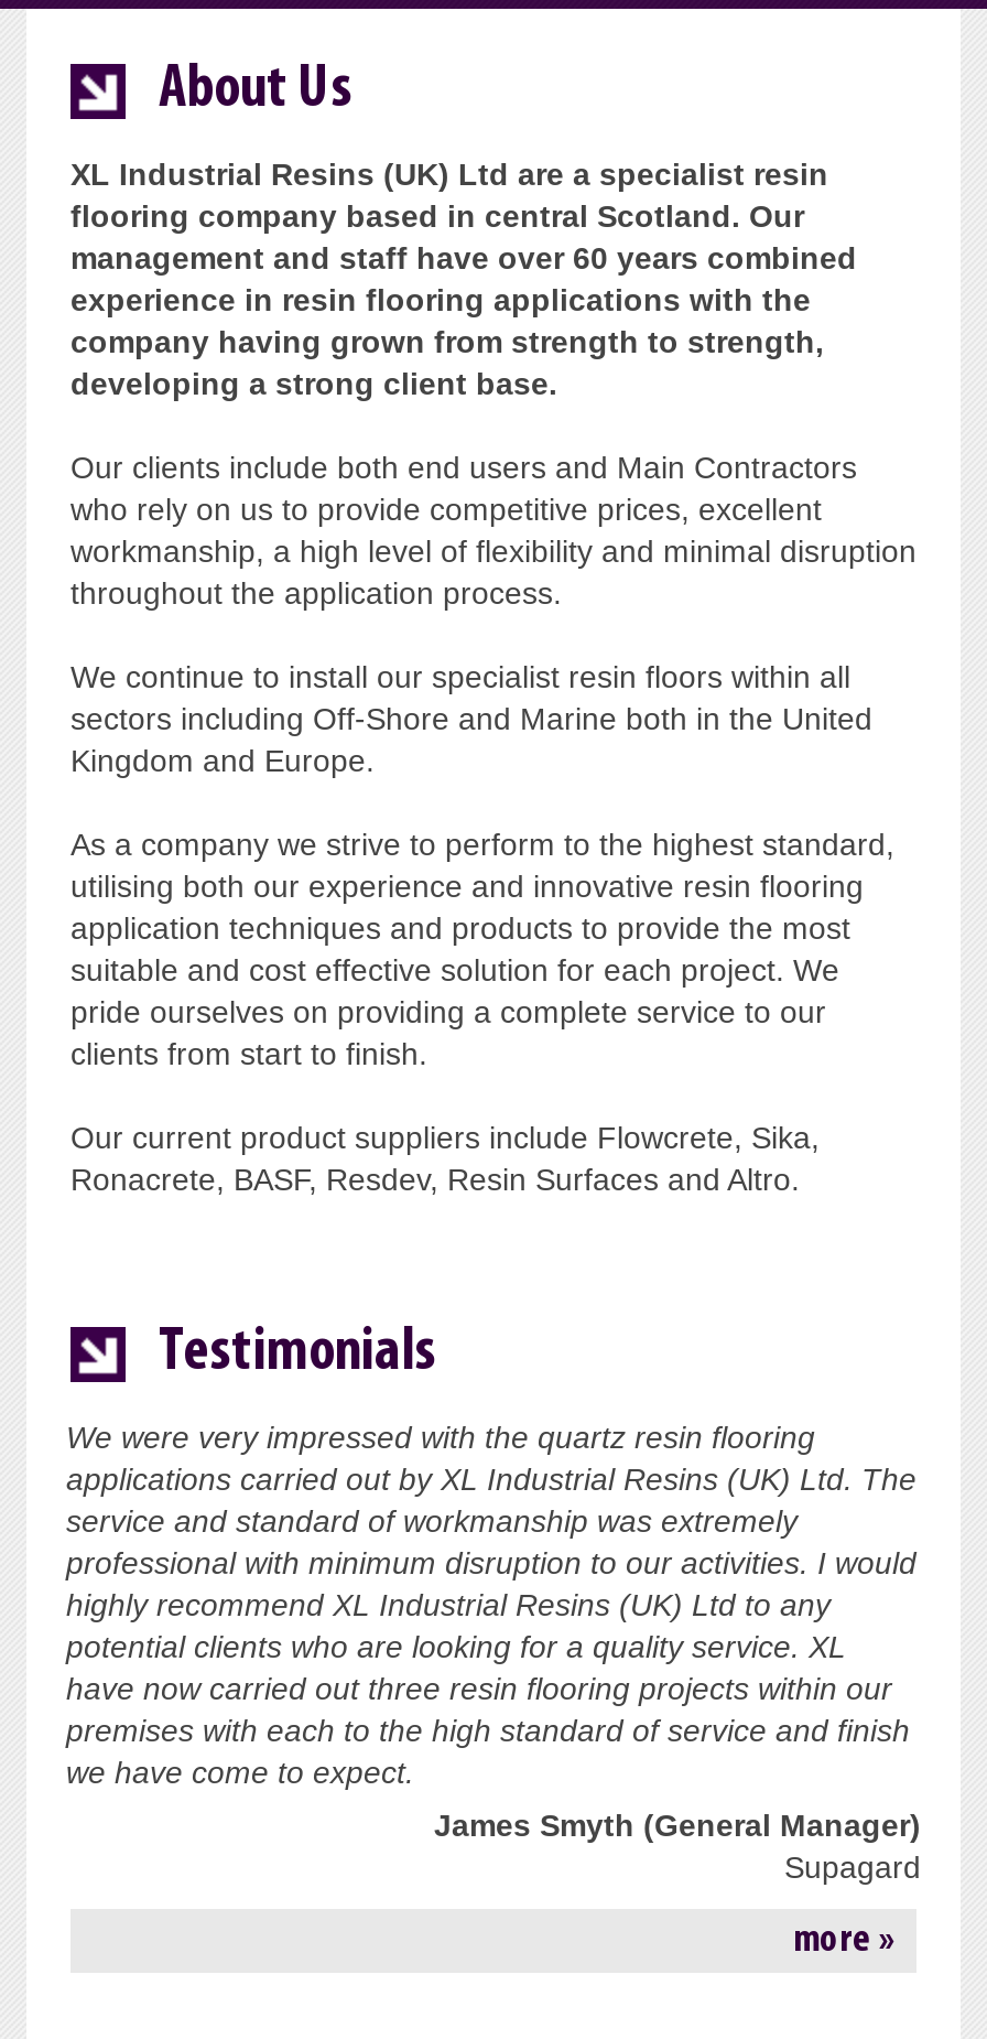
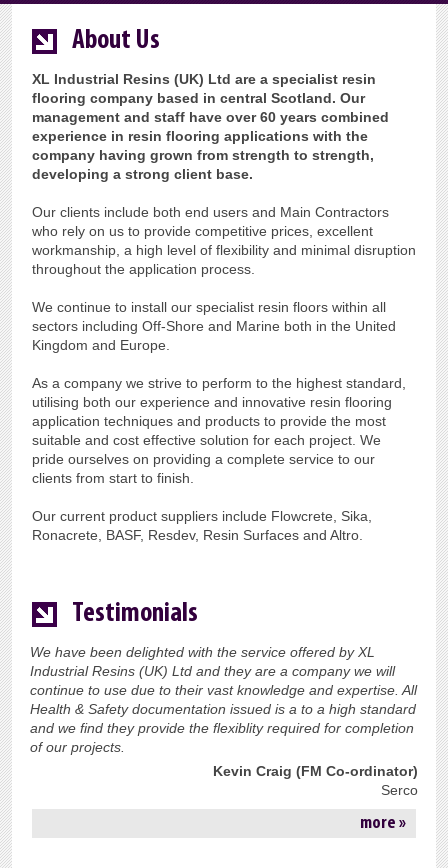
[66,1420,916,1790] We were very impressed with the quartz resin flooring | applications carried out by XL Industrial Resins (UK) Ltd. The | service and standard of workmanship was extremely | professional with minimum disruption to our activities. I would | highly recommend XL Industrial Resins (UK) Ltd to any | potential clients who are looking for a quality service. XL | have now carried out three resin flooring projects within our | premises with each to the high standard of service and finish | we have come to expect. -> [30,644,417,755] We have been delighted with the service offered by XL | Industrial Resins (UK) Ltd and they are a company we will | continue to use due to their vast knowledge and expertise. All | Health & Safety documentation issued is a to a high standard | and we find they provide the flexiblity required for completion | of our projects.
[434,1808,921,1885] James Smyth (General Manager) | Supagard -> [213,763,418,798] Kevin Craig (FM Co-ordinator) | Serco

